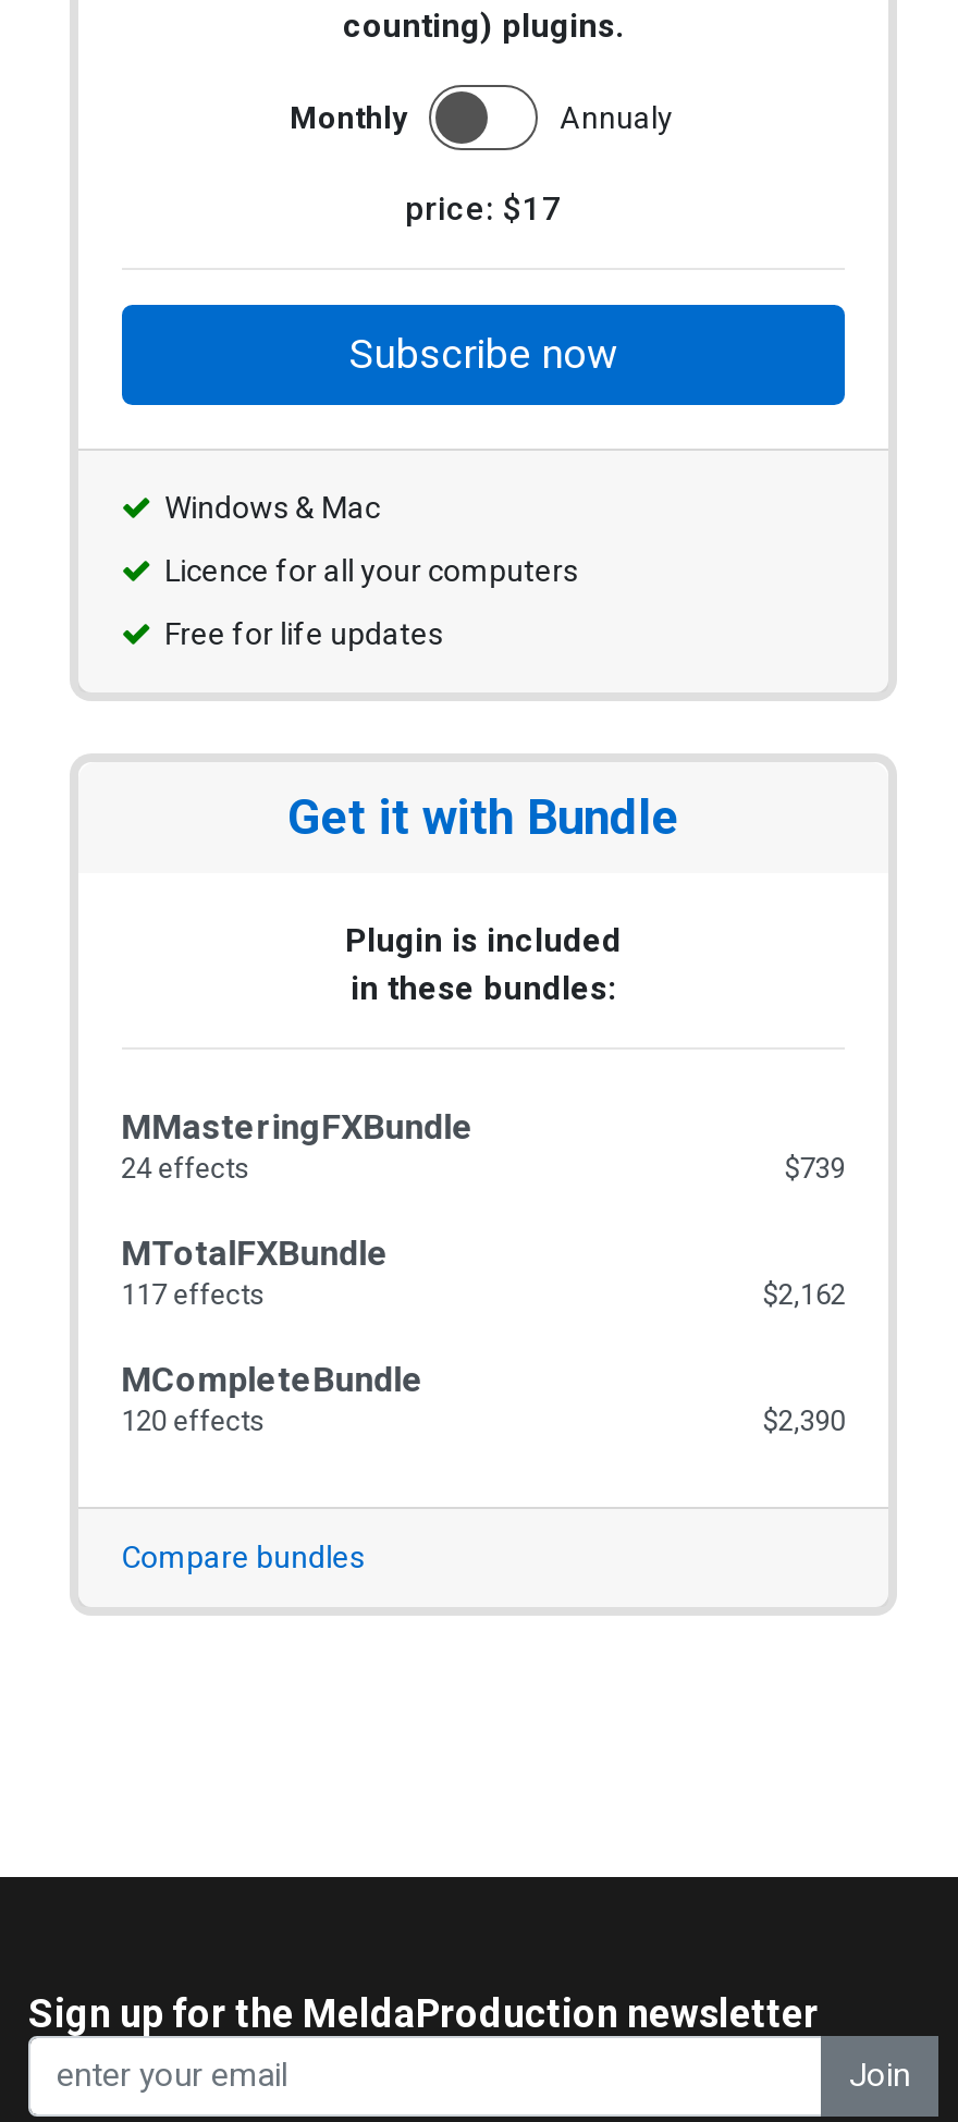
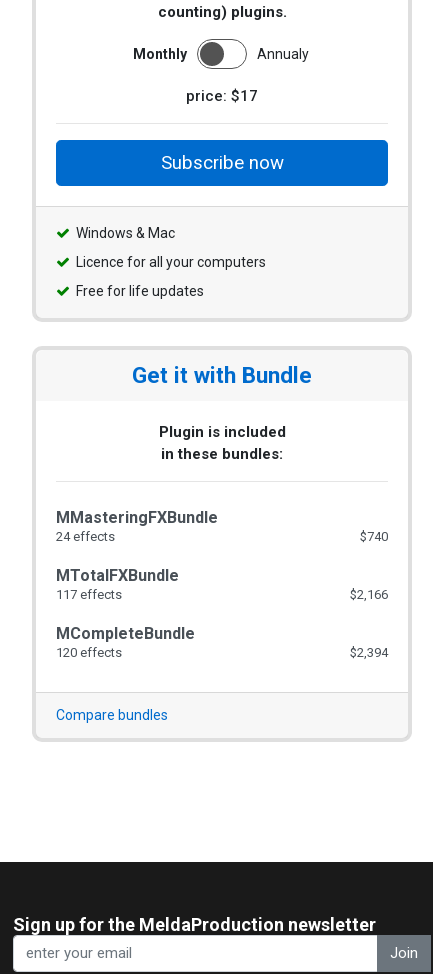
[784,1152,845,1185] $739 -> [360,529,388,544] $740
[763,1278,845,1311] $2,162 -> [350,587,388,602] $2,166
[763,1405,845,1437] $2,390 -> [350,645,388,660] $2,394

